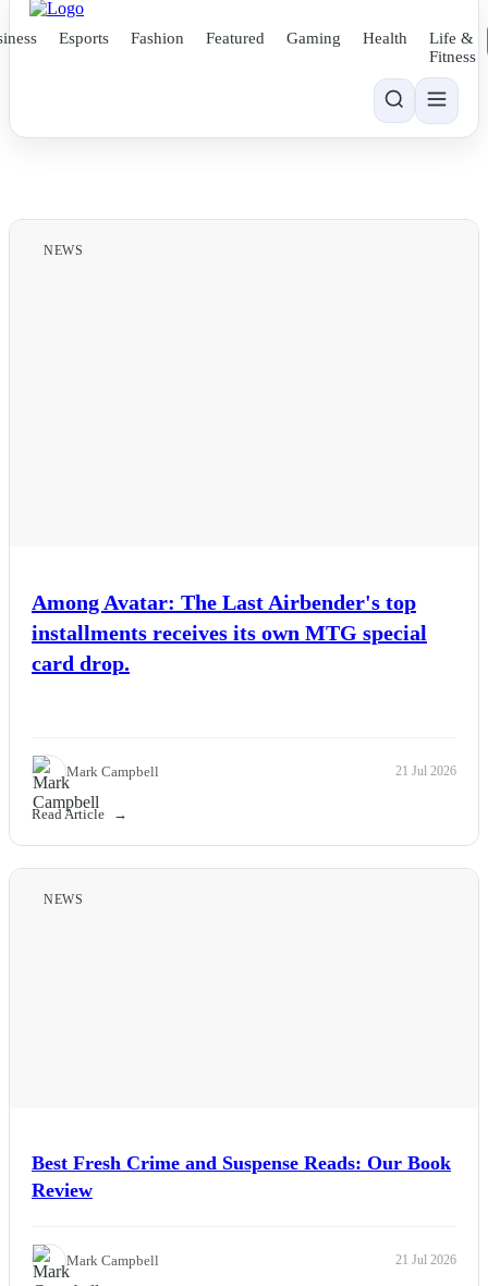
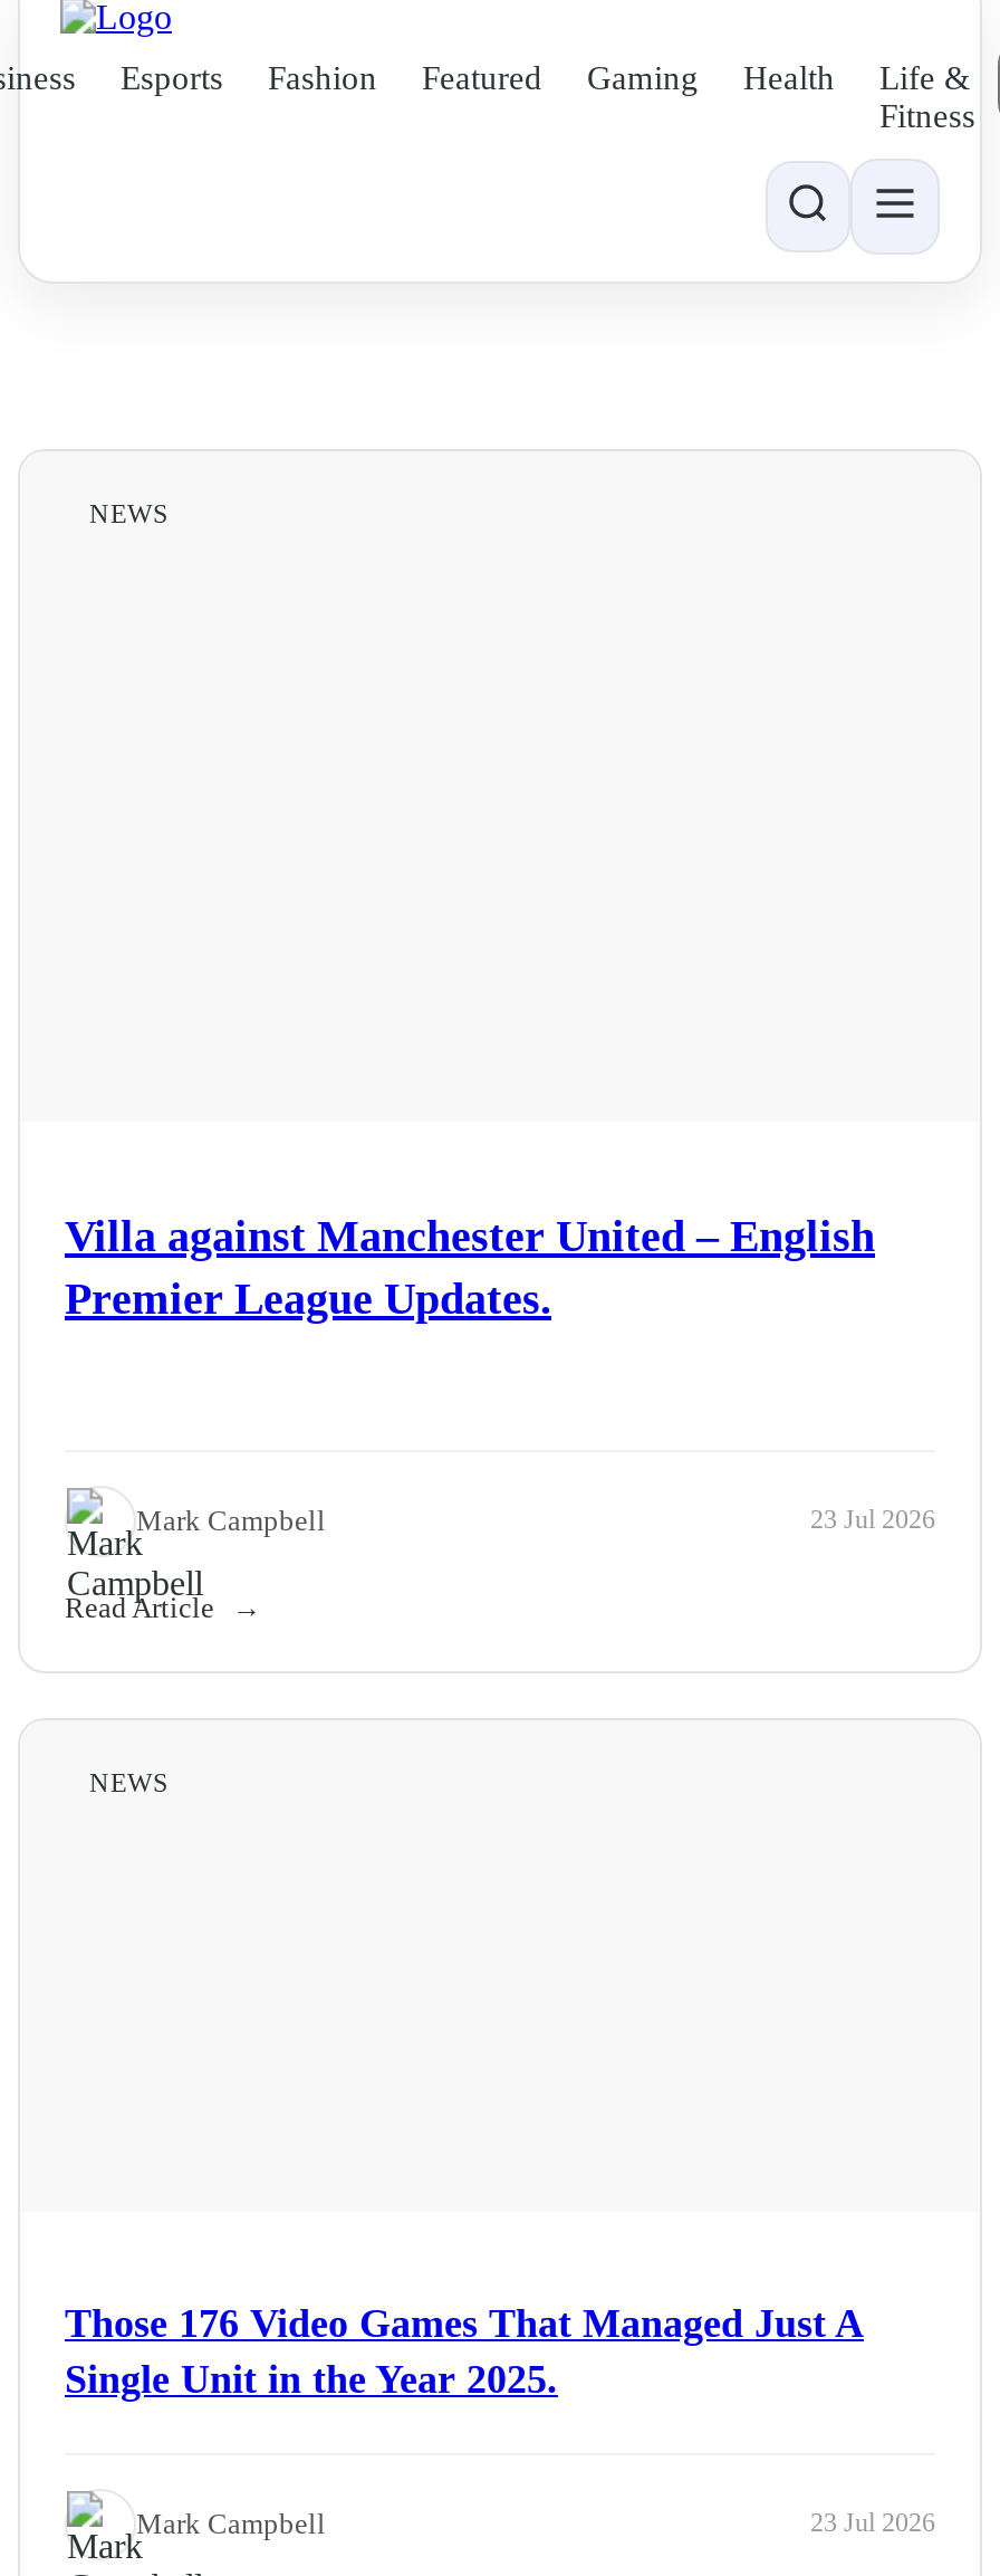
[32,590,427,675] Among Avatar: The Last Airbender's top | installments receives its own MTG special | card drop. -> [65,1210,875,1322] Villa against Manchester United – English | Premier League Updates.
[395,763,456,779] 21 Jul 2026 -> [810,1504,935,1535] 23 Jul 2026
[32,1152,451,1201] Best Fresh Crime and Suspense Reads: Our Book | Review -> [65,2300,864,2401] Those 176 Video Games That Managed Just A | Single Unit in the Year 2025.
[395,1252,456,1268] 21 Jul 2026 -> [810,2507,935,2538] 23 Jul 2026

